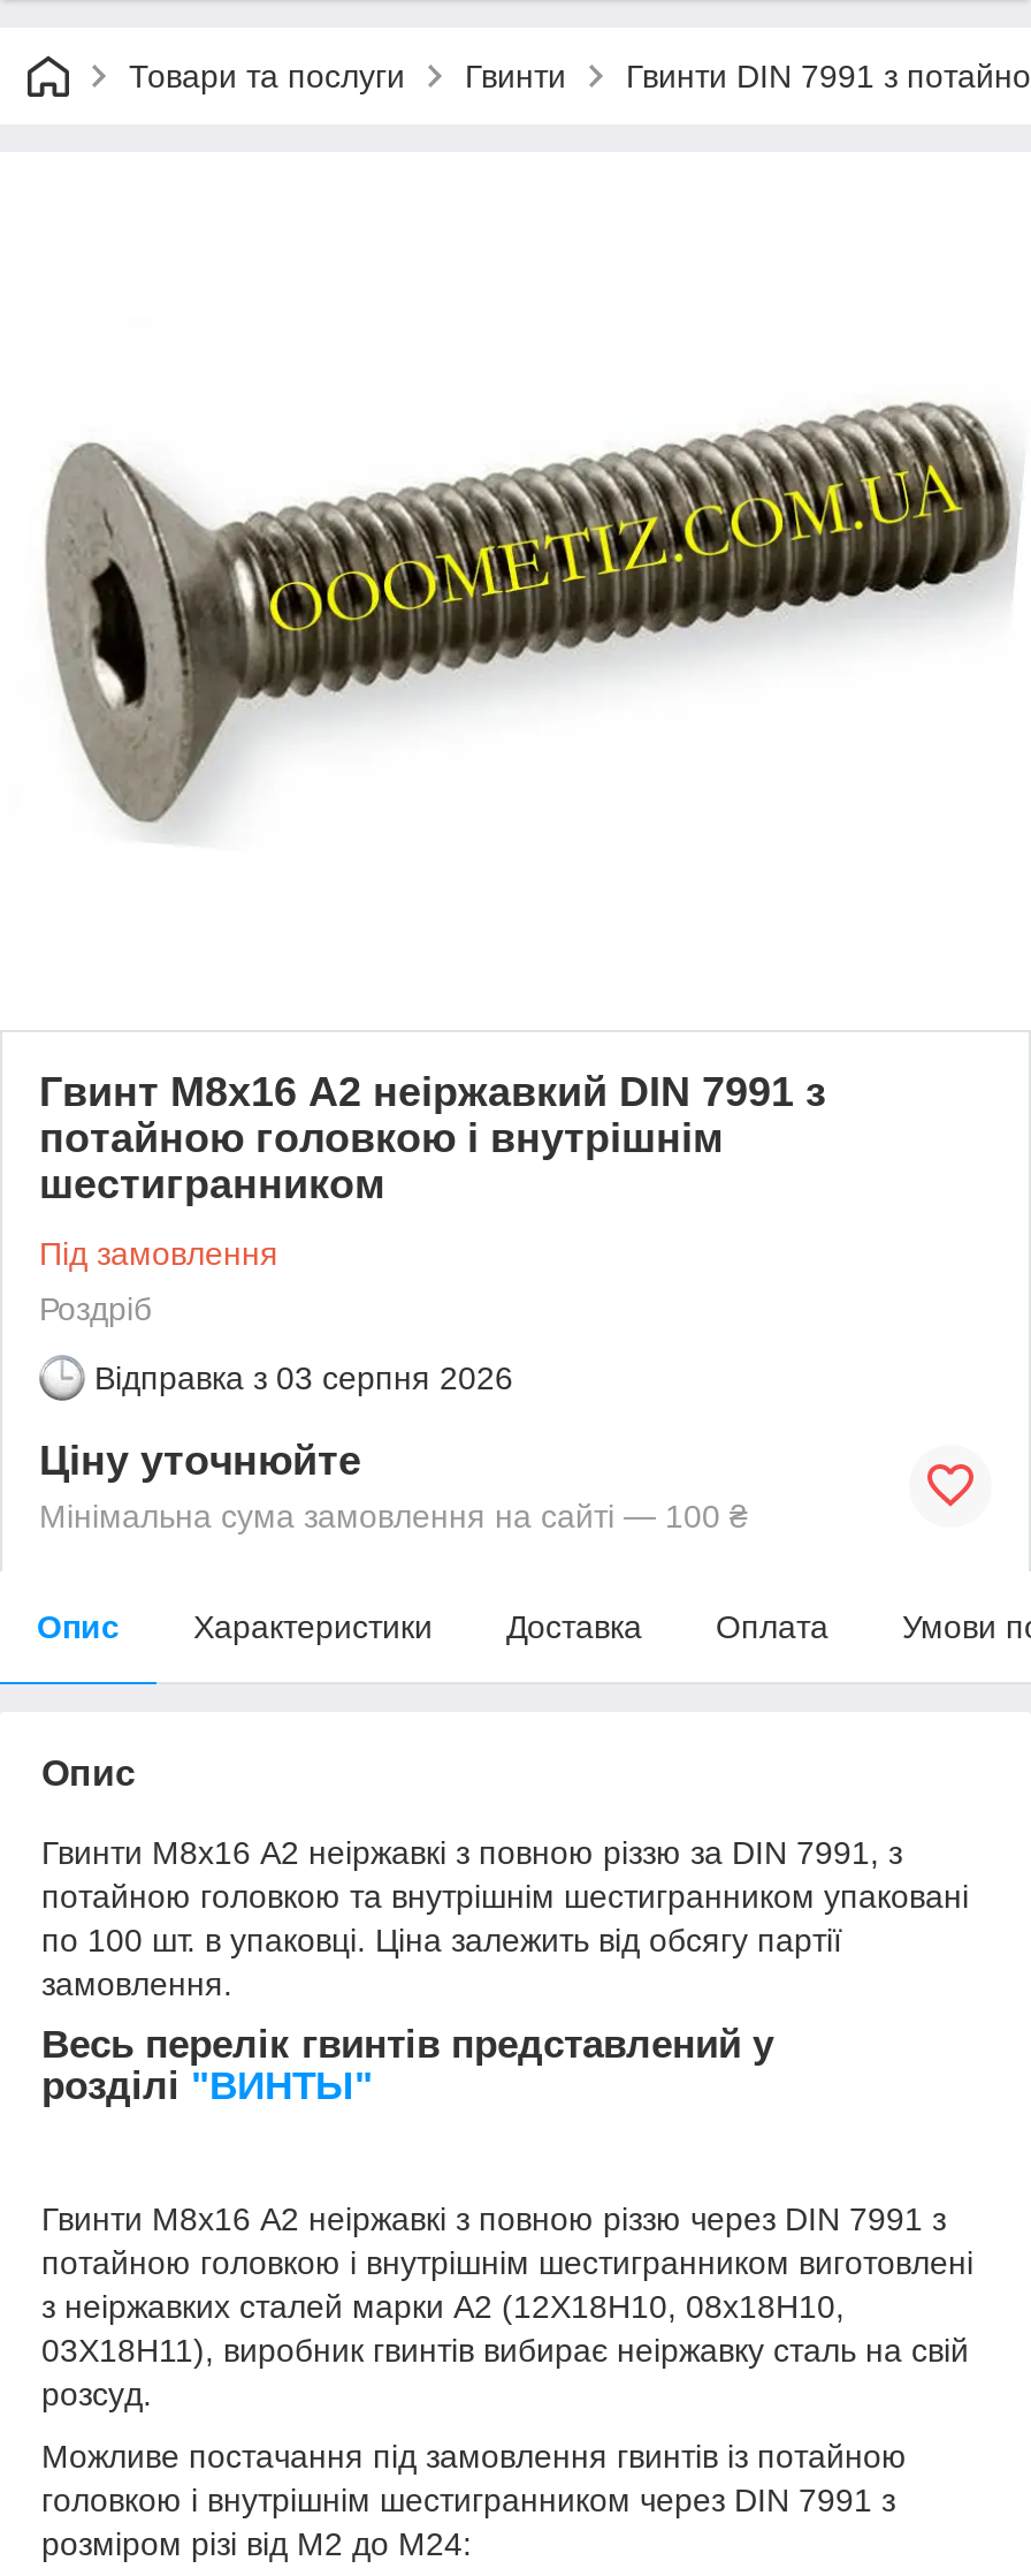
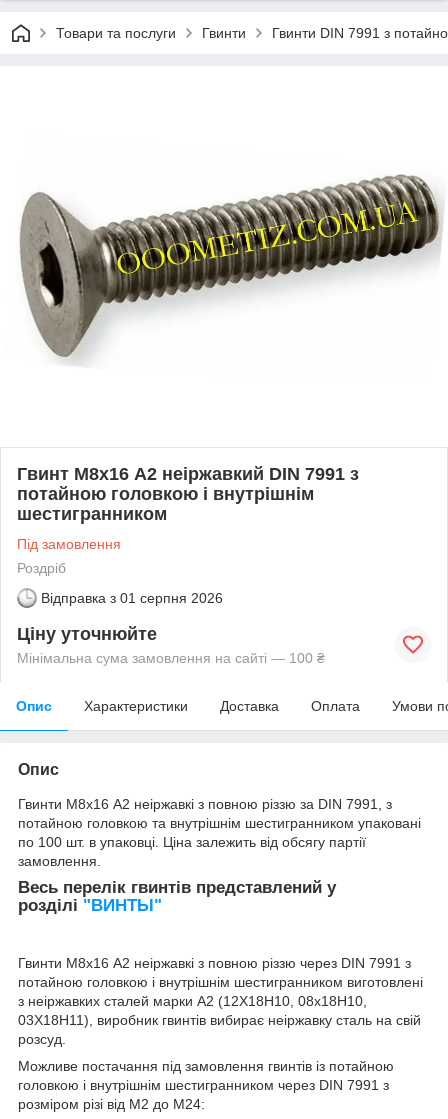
[94,1359,513,1396] Відправка з 03 серпня 2026 -> [41,590,223,606] Відправка з 01 серпня 2026

